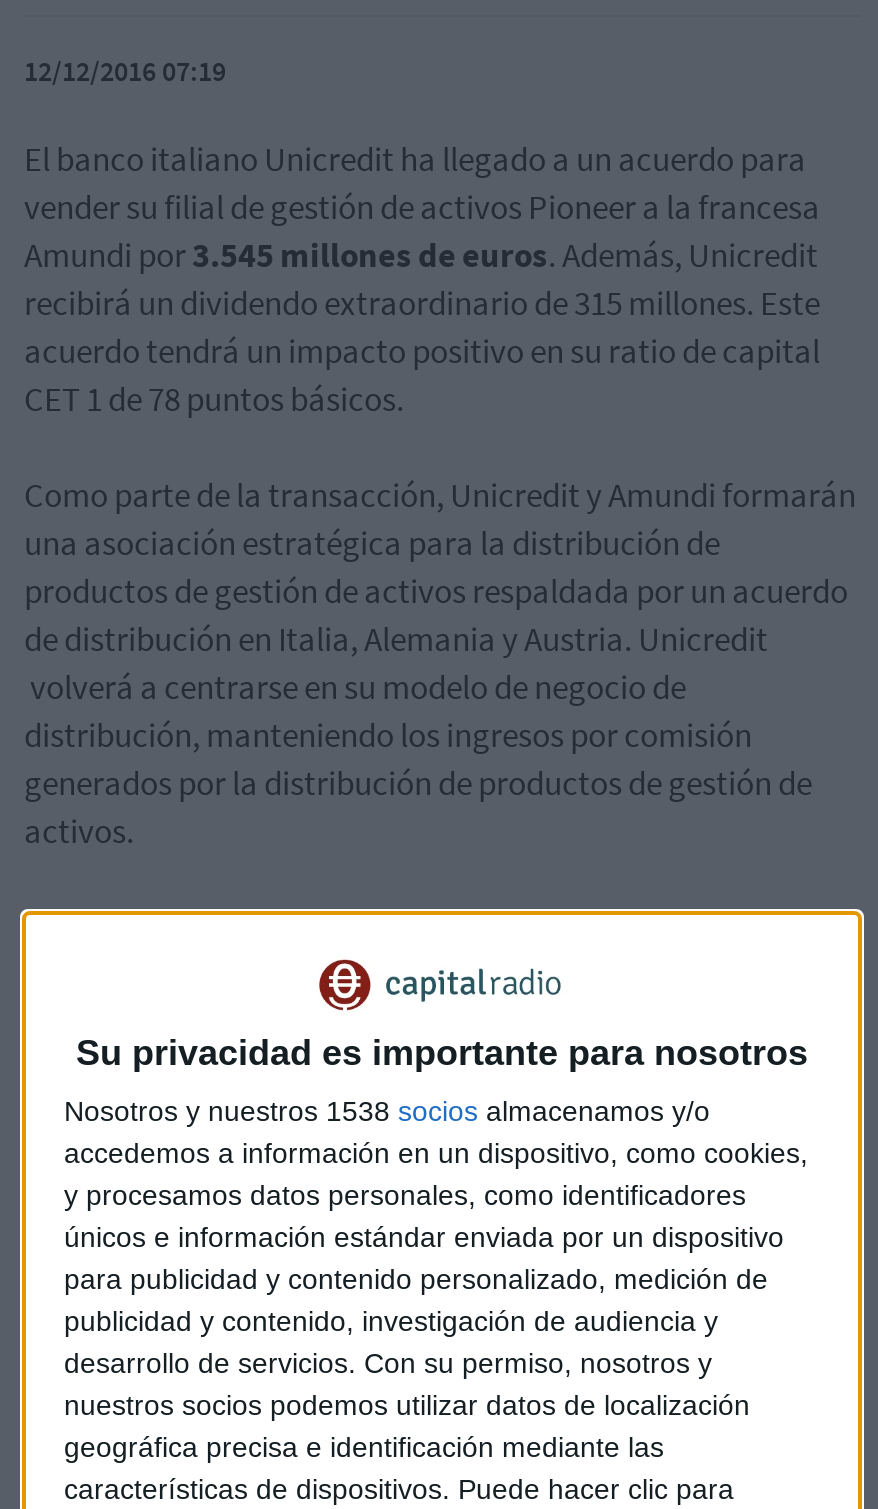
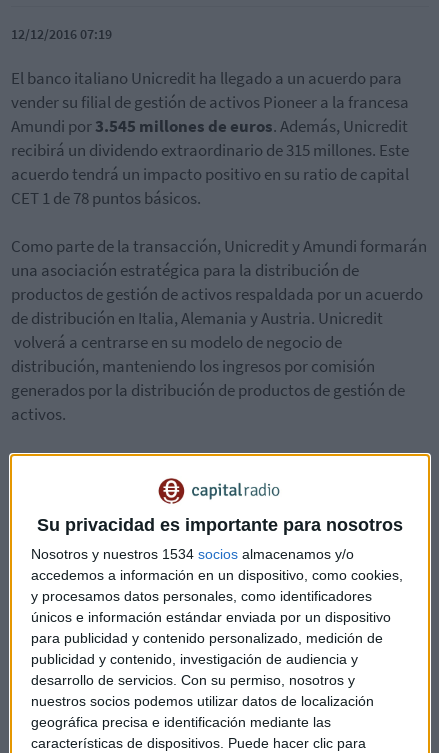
[64,1095,710,1127] Nosotros y nuestros 1538 socios almacenamos y/o -> [31,546,354,562] Nosotros y nuestros 1534 socios almacenamos y/o

